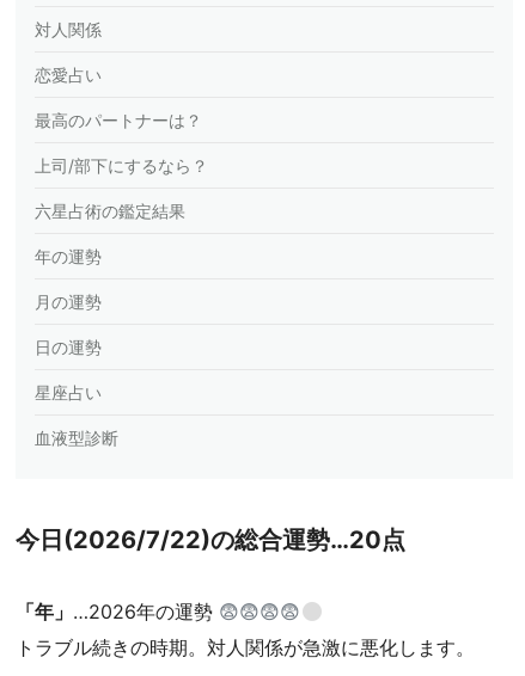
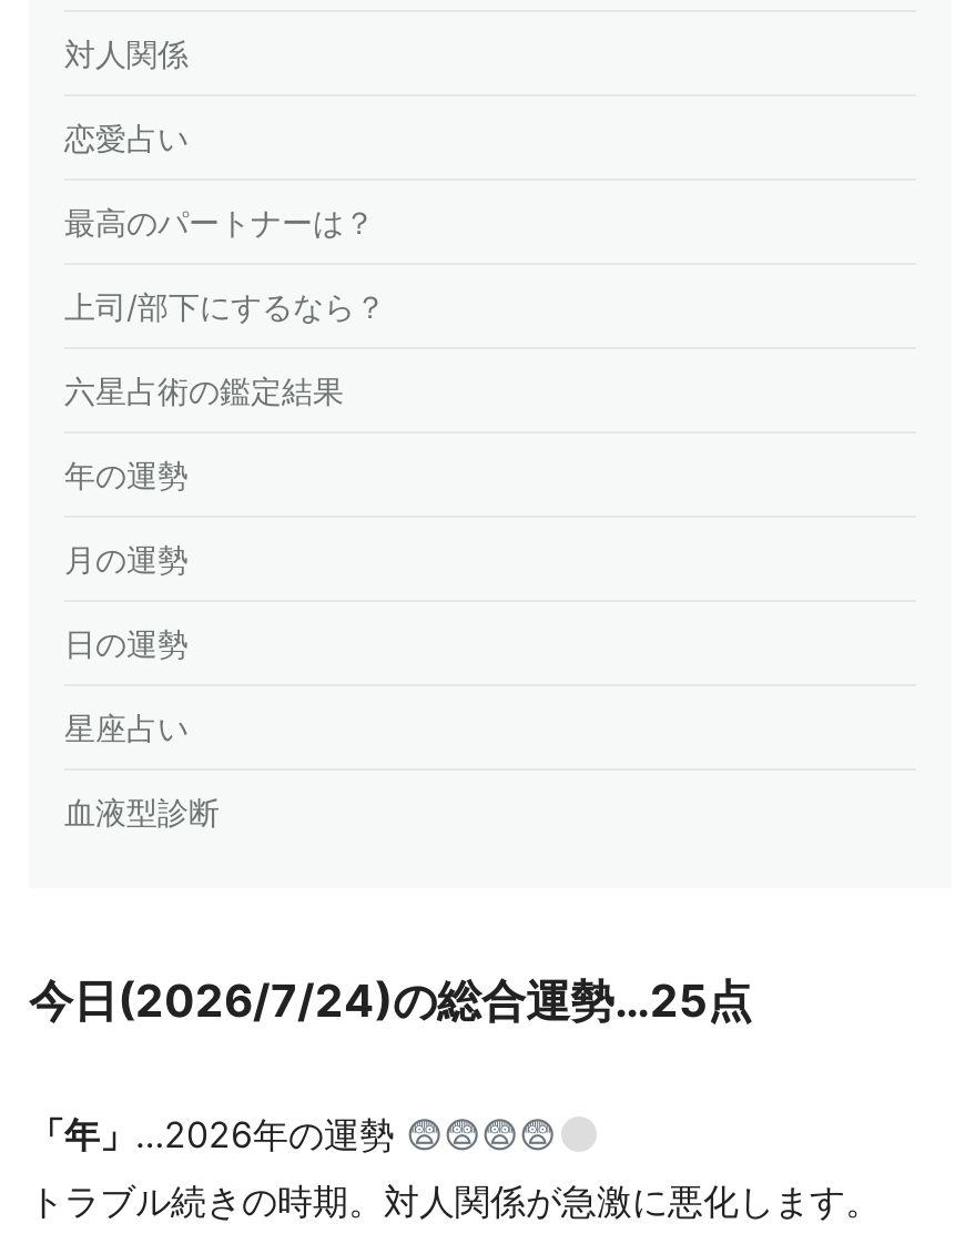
[16,526,405,555] 今日(2026/7/22)の総合運勢…20点 -> [29,975,752,1028] 今日(2026/7/24)の総合運勢…25点

